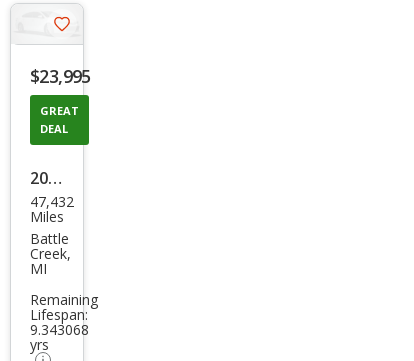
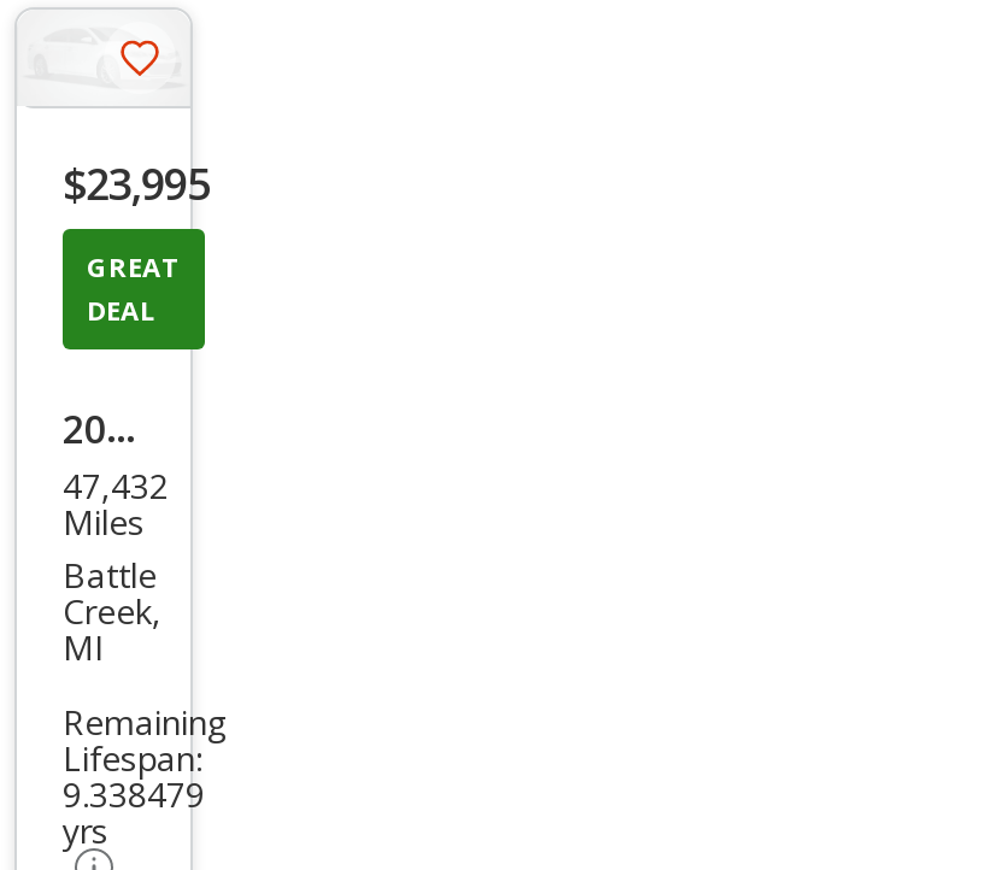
[30,320,89,339] 9.343068 -> [63,770,205,816] 9.338479

